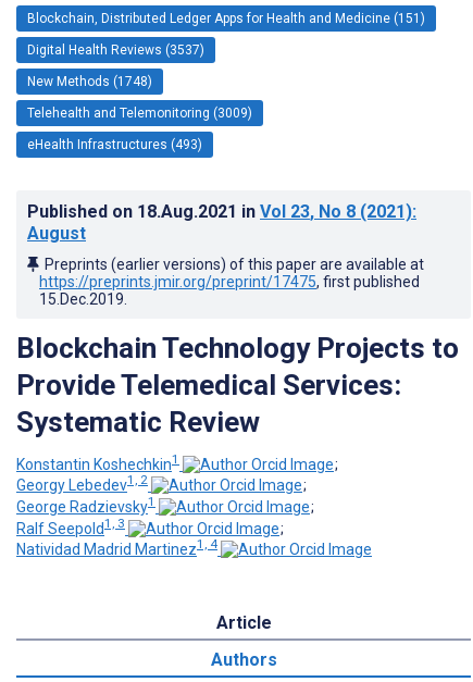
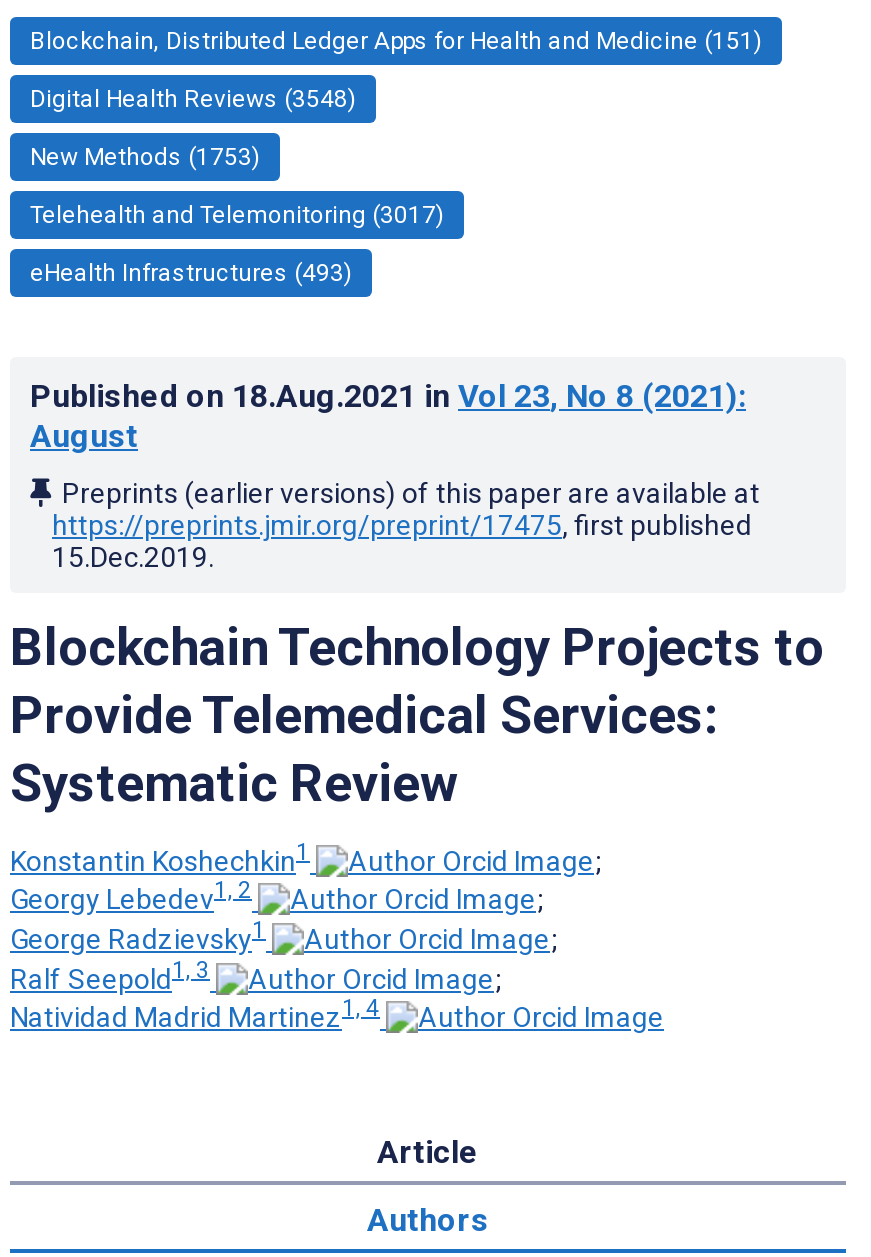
[27,42,204,58] Digital Health Reviews (3537) -> [30,85,356,113] Digital Health Reviews (3548)
[27,74,152,89] New Methods (1748) -> [30,143,260,171] New Methods (1753)
[27,105,252,121] Telehealth and Telemonitoring (3009) -> [30,201,444,229] Telehealth and Telemonitoring (3017)

